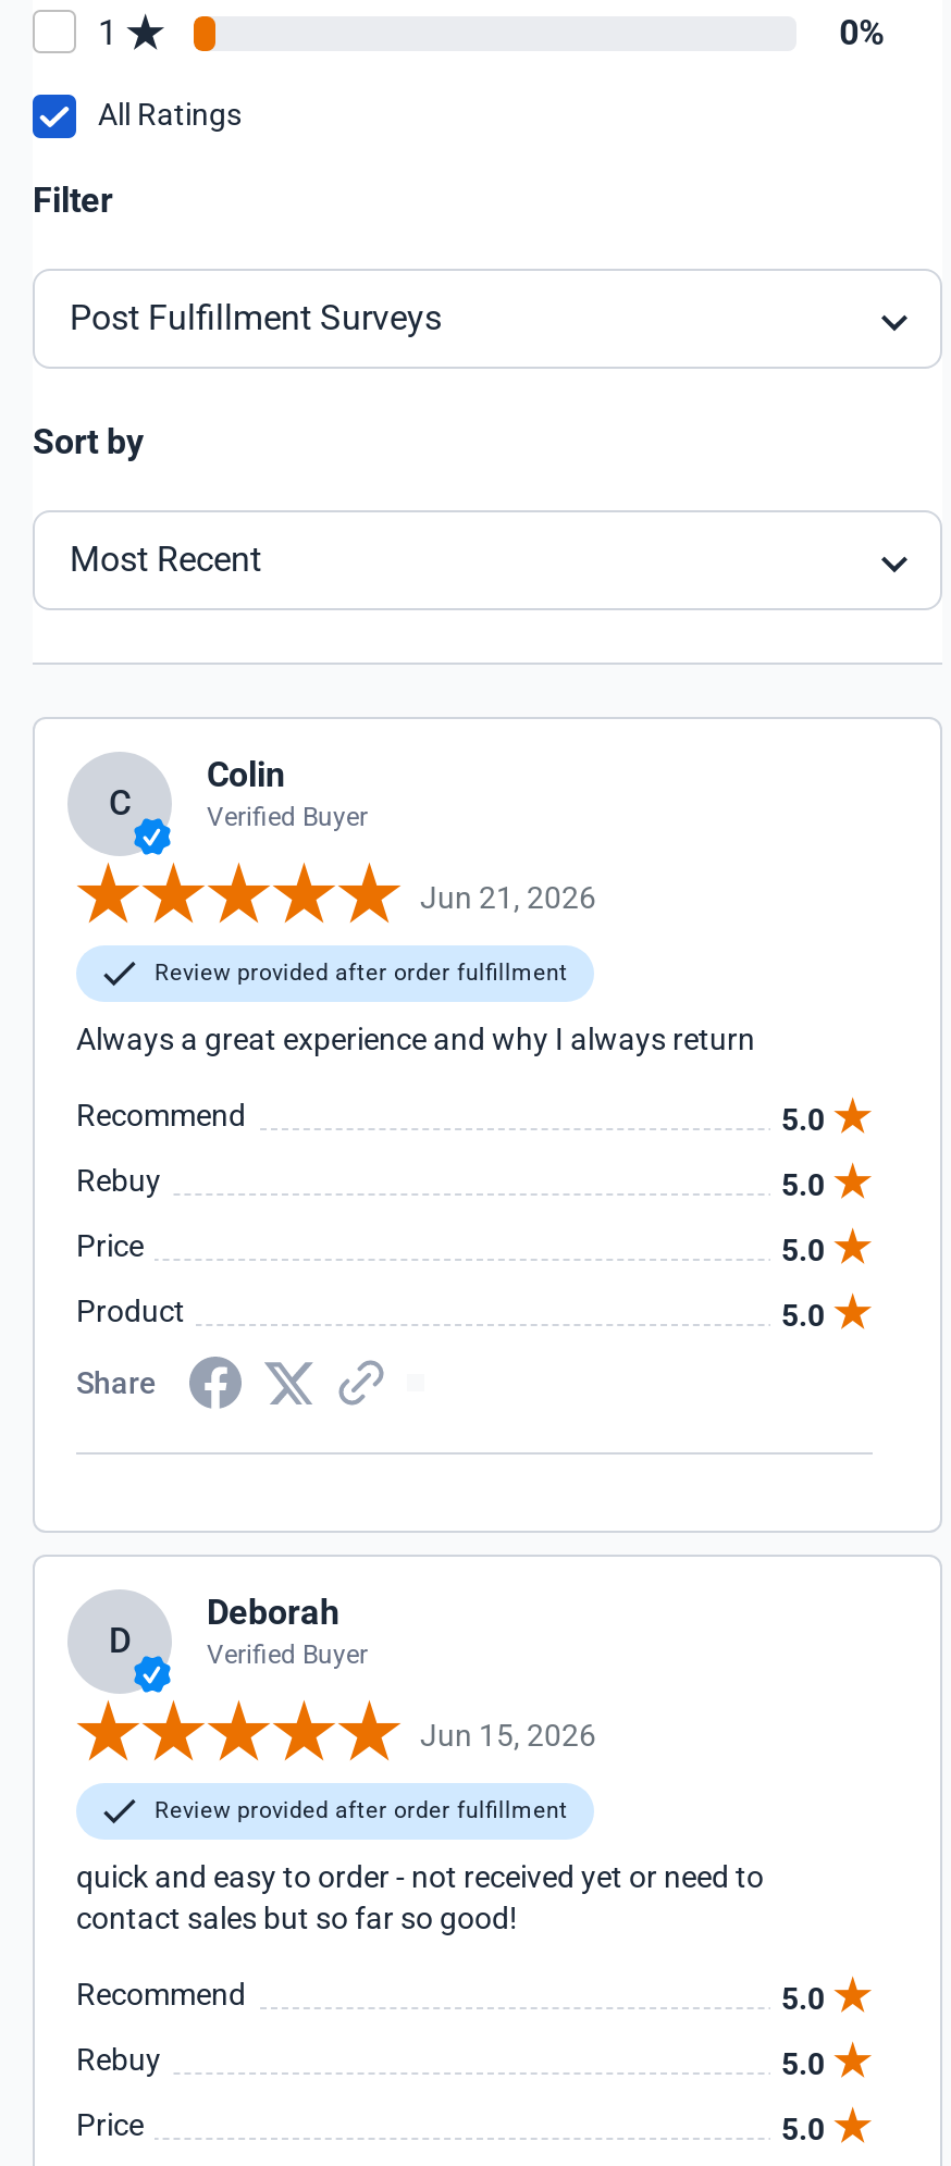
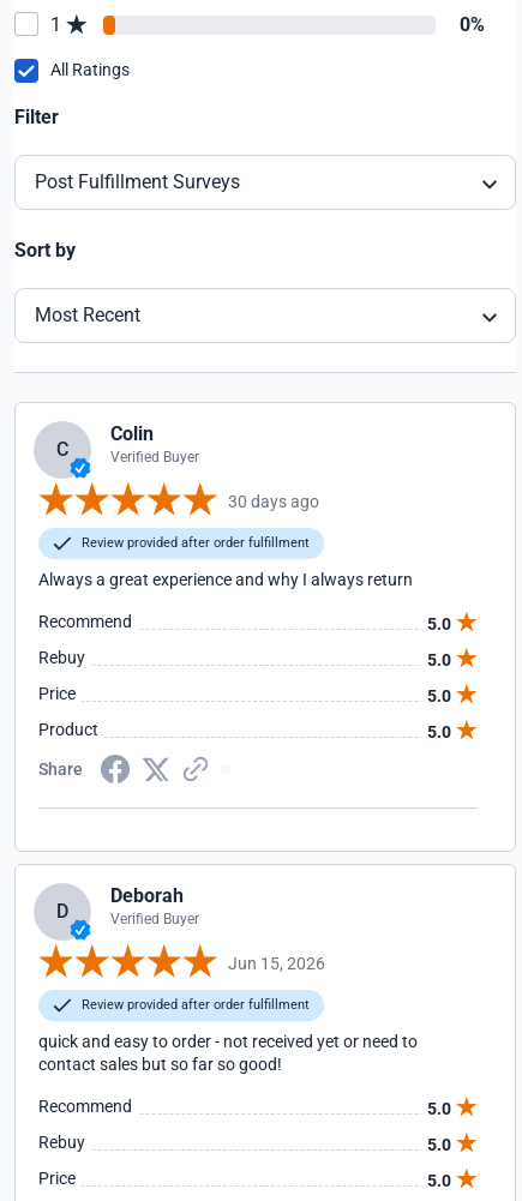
[420,879,596,914] Jun 21, 2026 -> [228,491,319,511] 30 days ago

